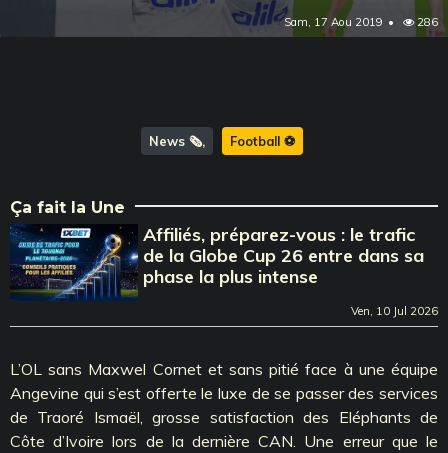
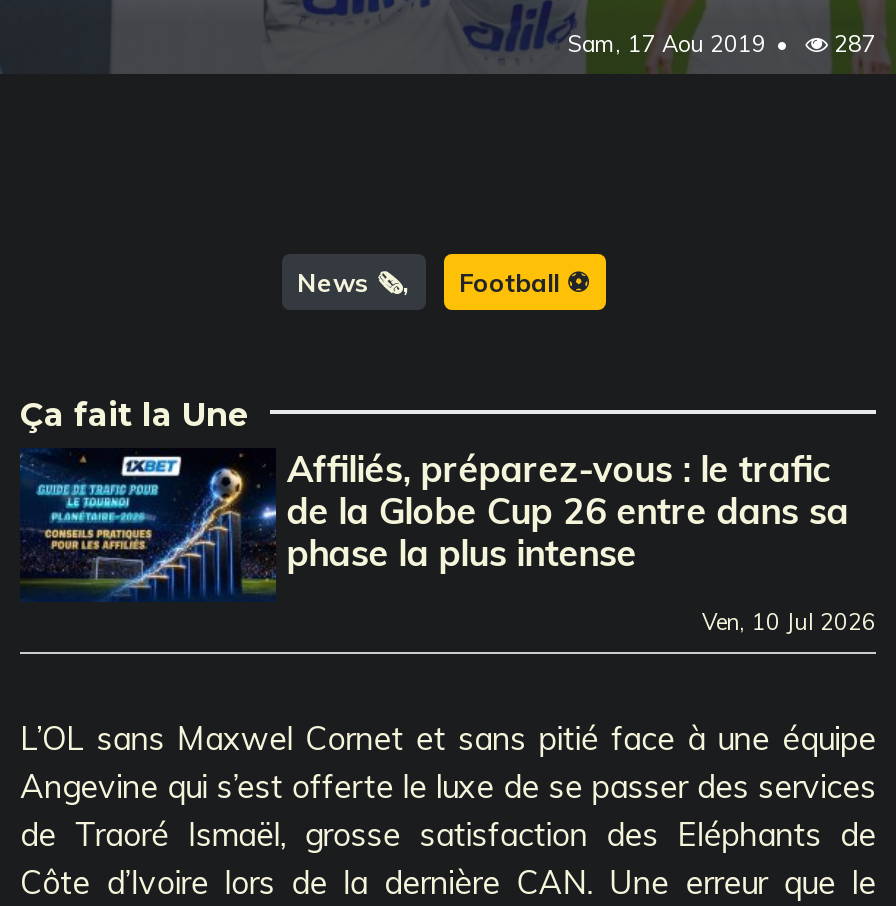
[414,15,438,29] 286 -> [828,30,876,58] 287

